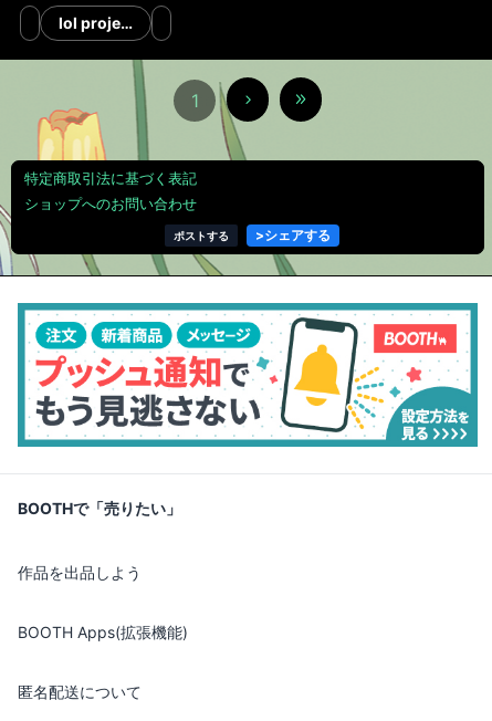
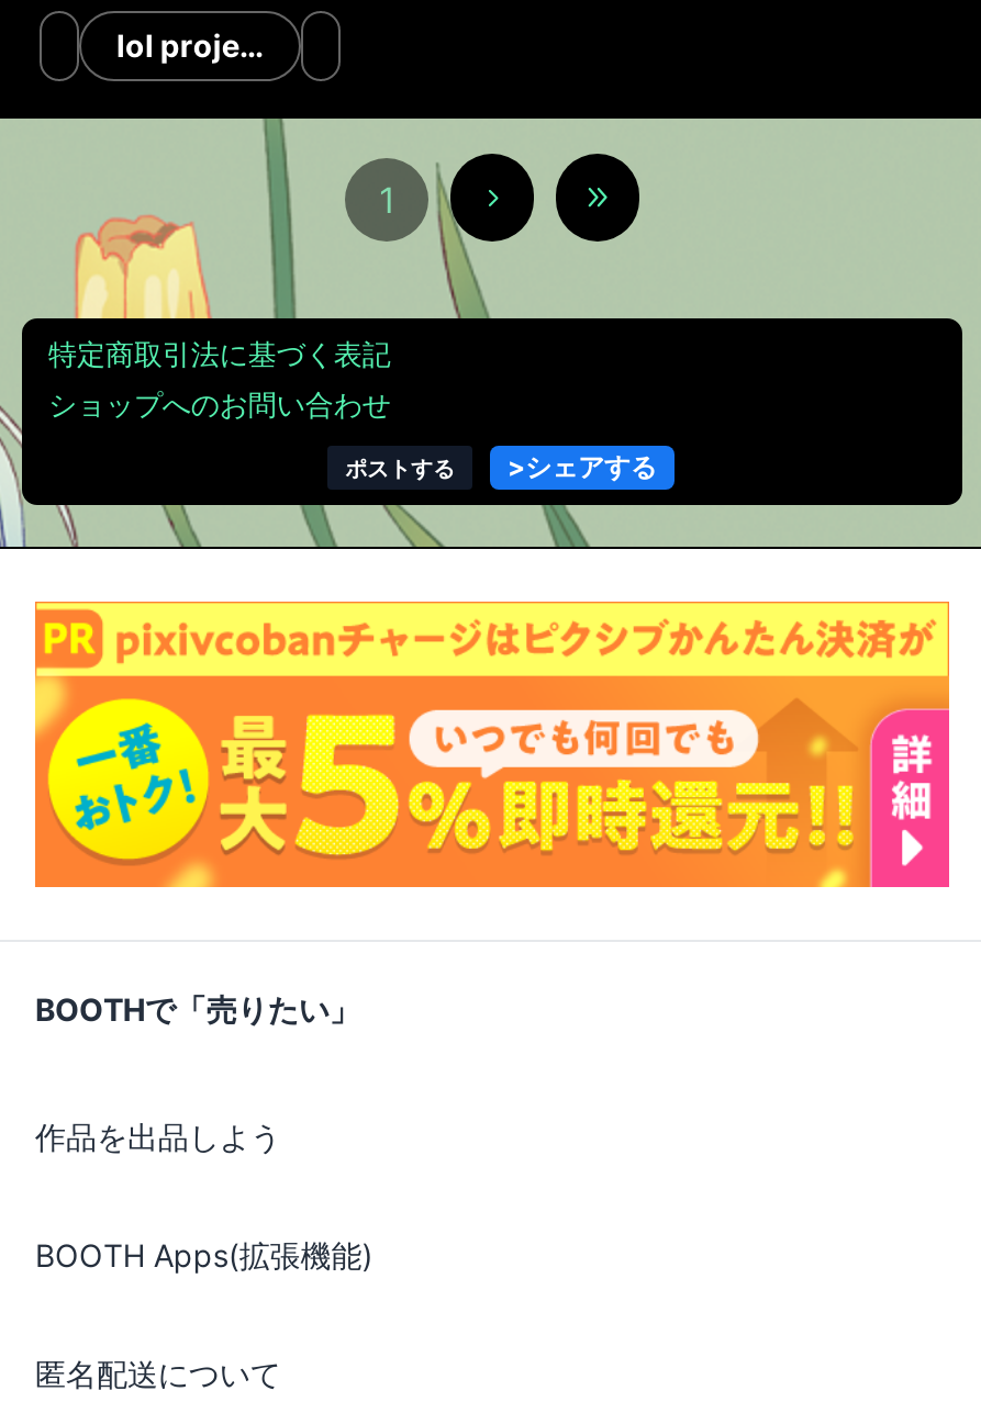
[17,302,479,448] [image] -> [33,599,951,889] [image]

